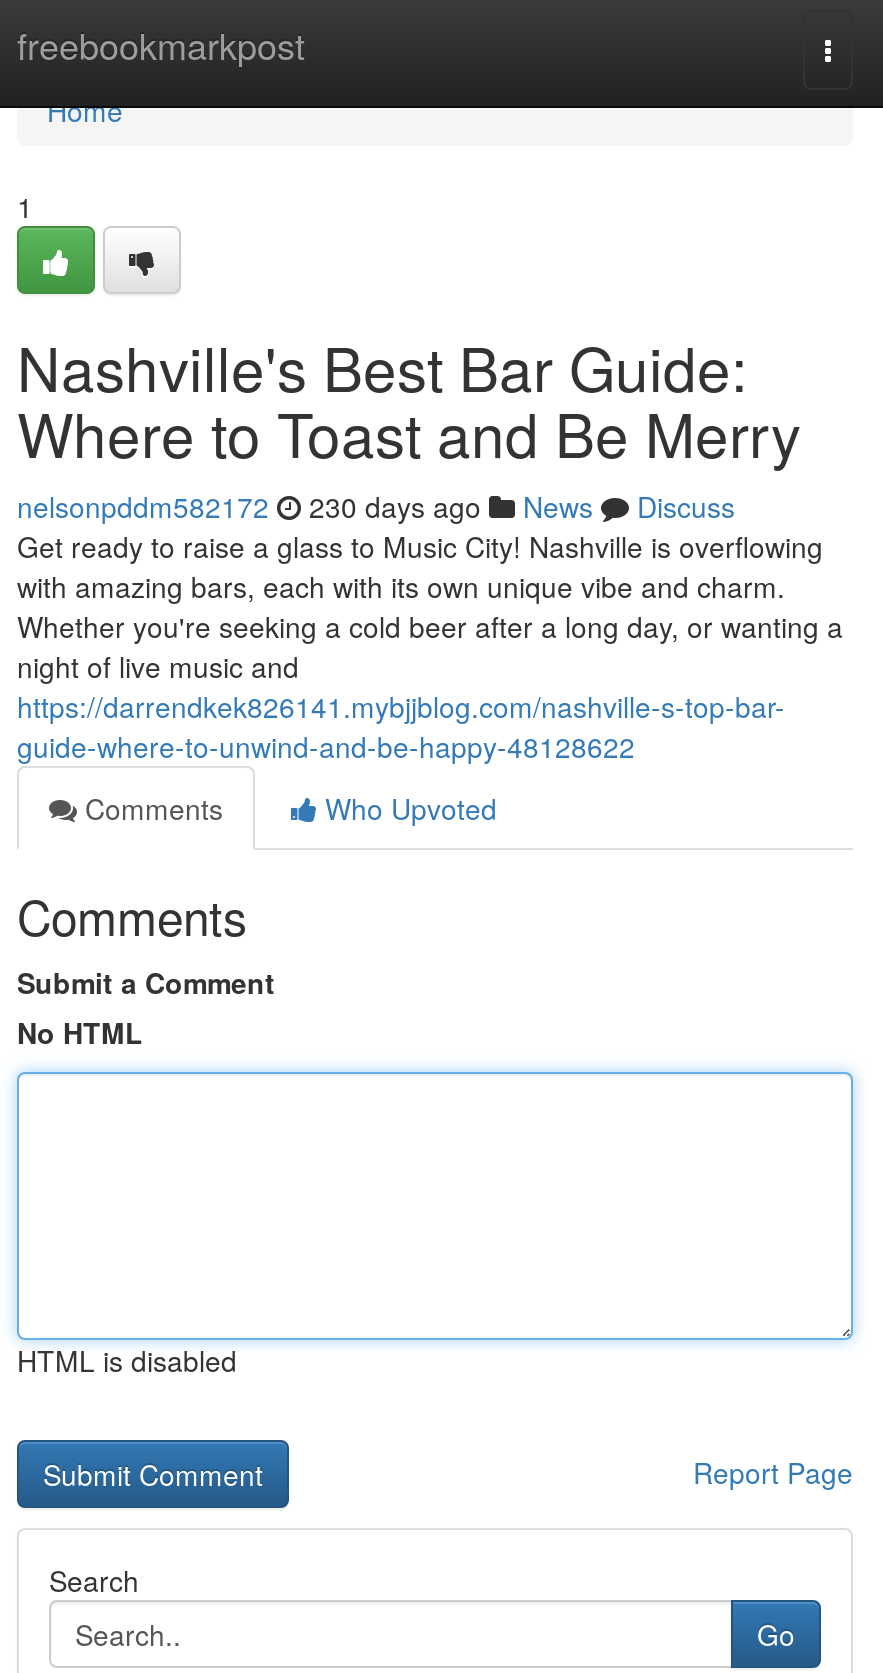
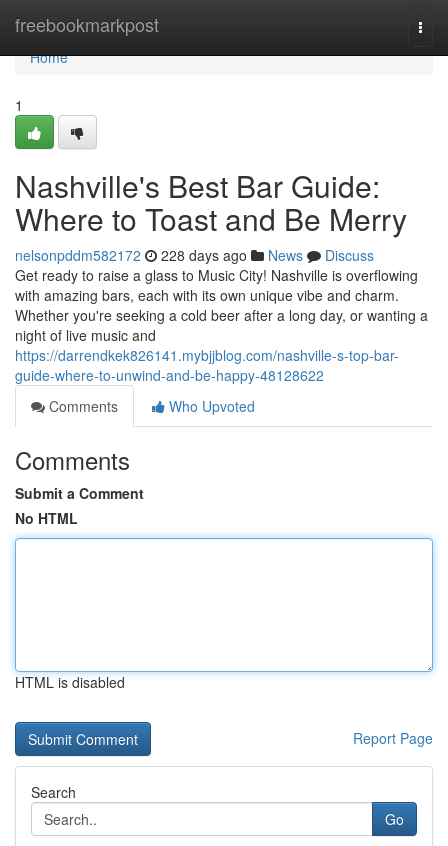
[17,486,735,526] nelsonpddm582172 230 days ago News Discuss -> [15,245,374,265] nelsonpddm582172 228 days ago News Discuss

